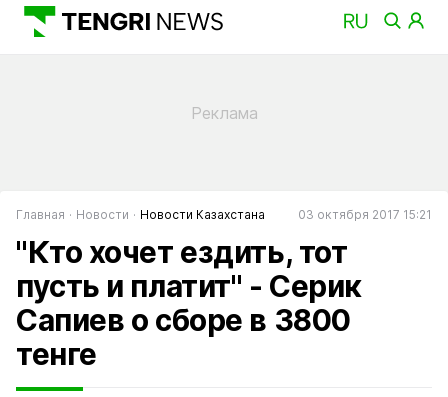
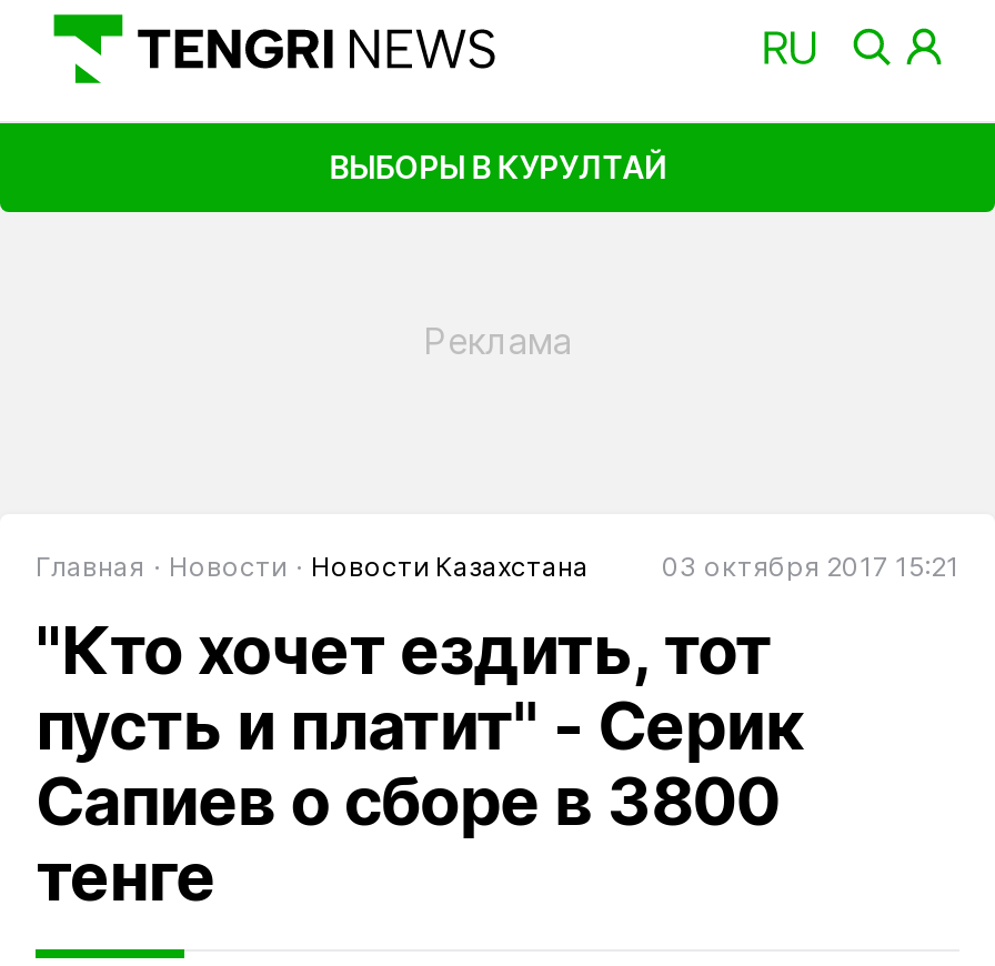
none -> [329,147,666,185] ВЫБОРЫ В КУРУЛТАЙ

